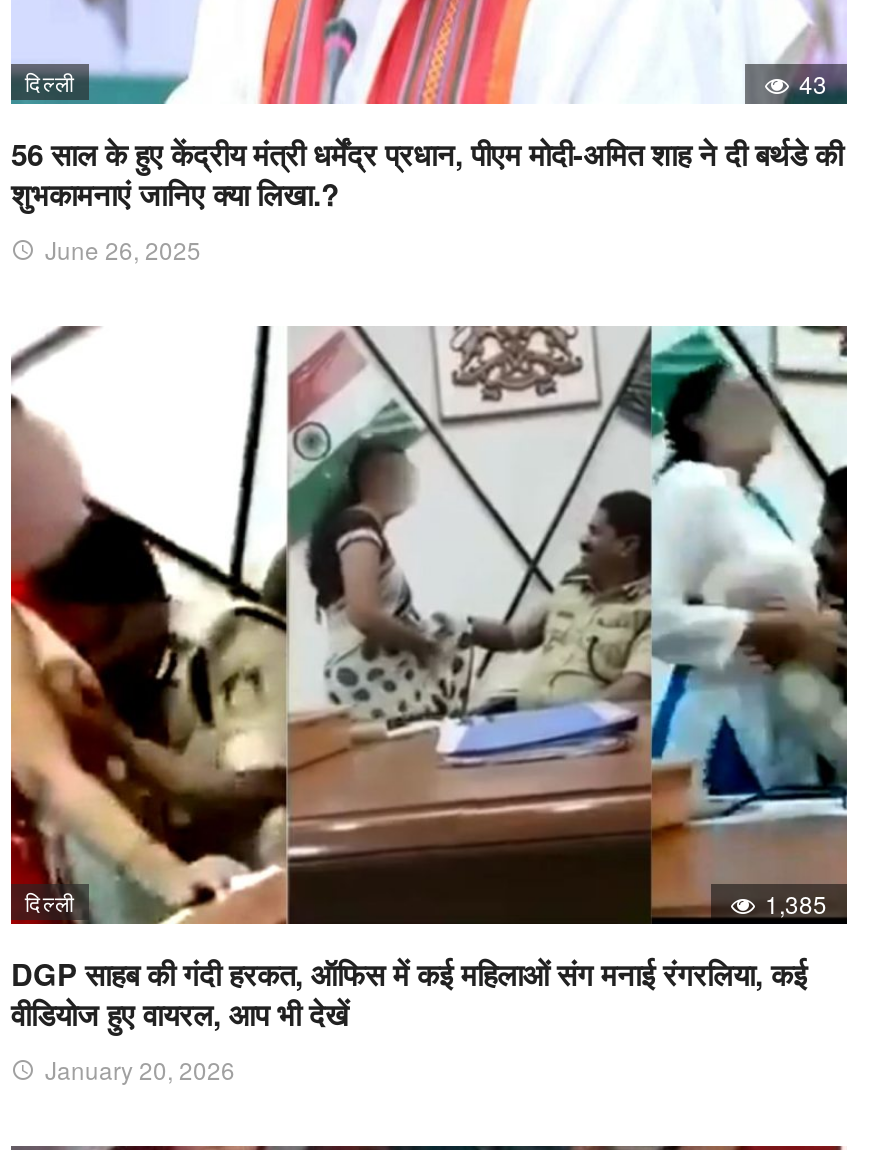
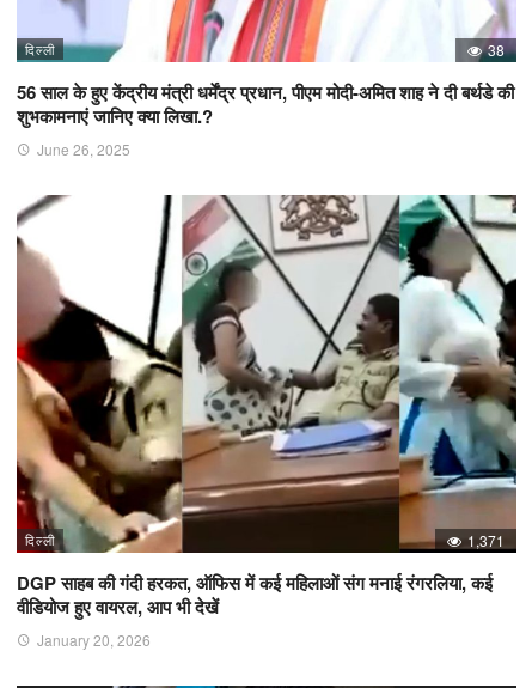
[799,67,827,101] 43 -> [488,40,505,60] 38
[765,886,827,920] 1,385 -> [467,530,505,551] 1,371

